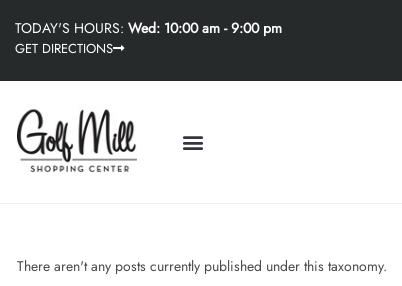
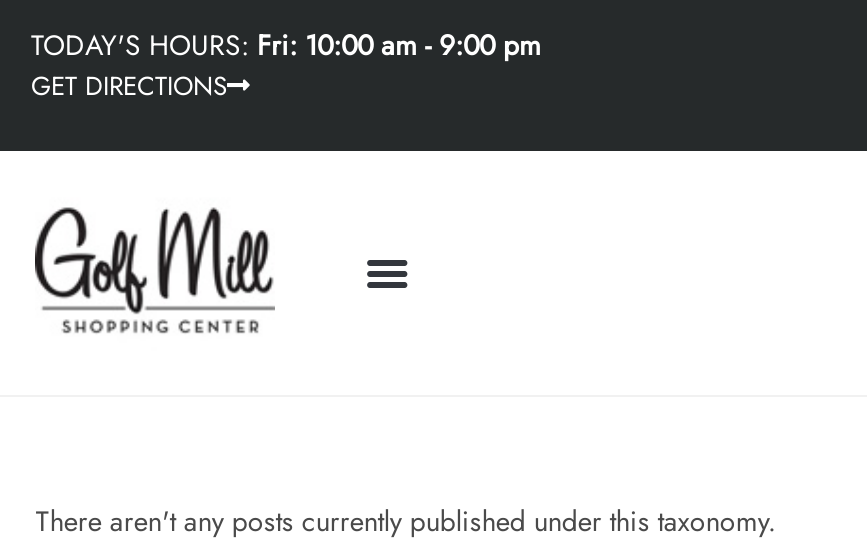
[15,18,282,38] TODAY'S HOURS: Wed: 10:00 am - 9:00 pm -> [31,25,541,65] TODAY'S HOURS: Fri: 10:00 am - 9:00 pm

